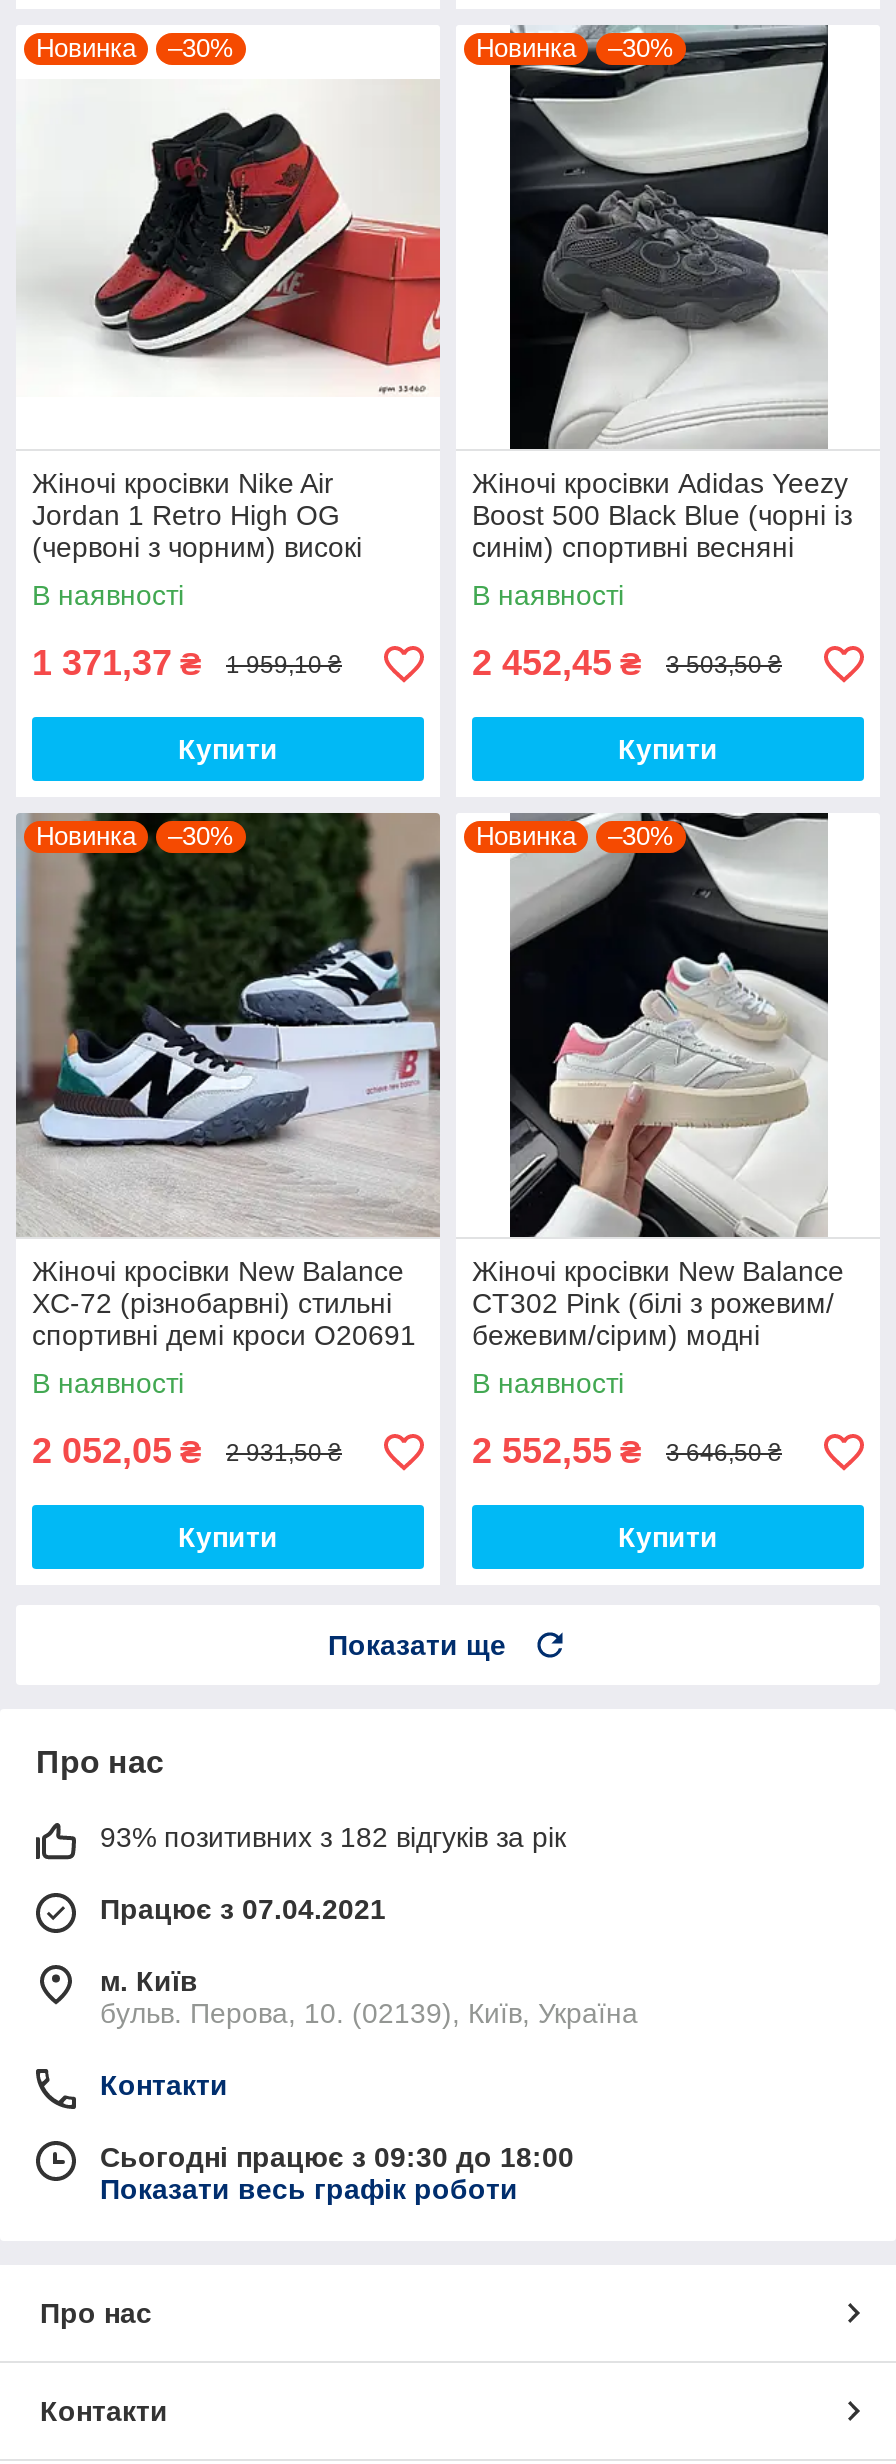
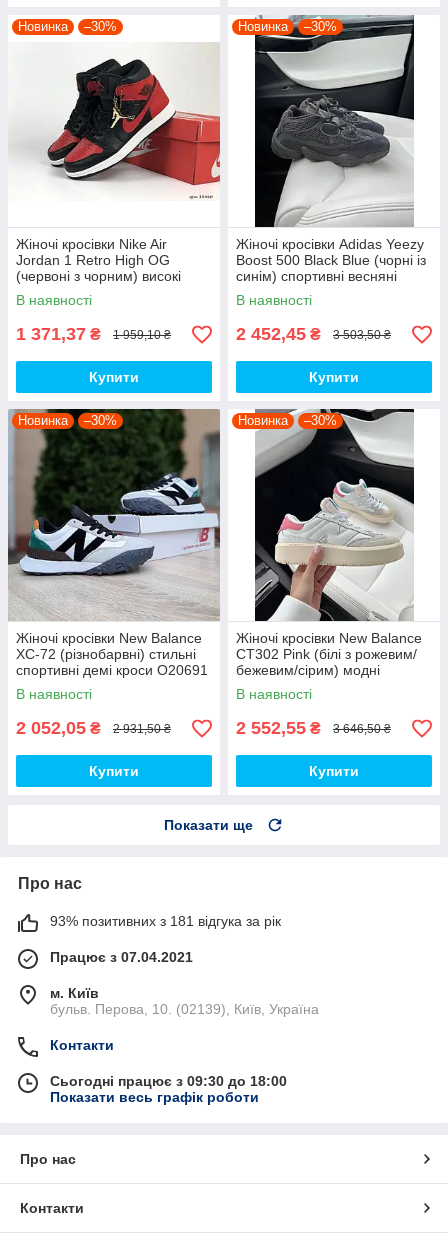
[100,1822,566,1854] 93% позитивних з 182 відгуків за рік -> [50,913,281,929] 93% позитивних з 181 відгука за рік

